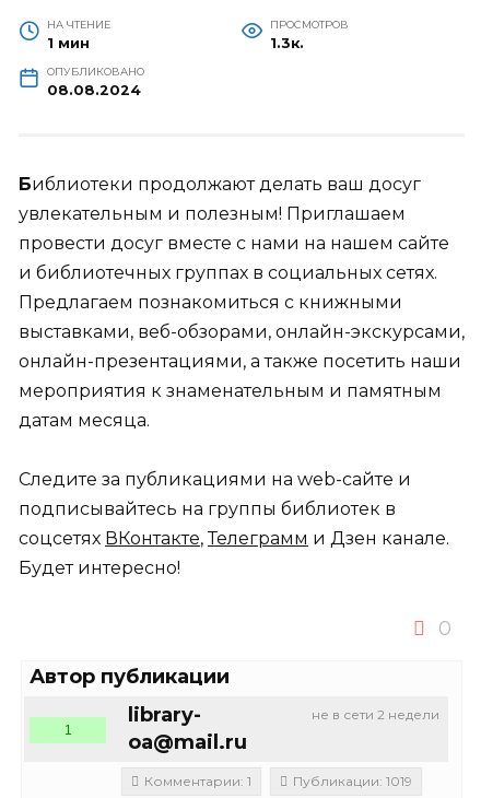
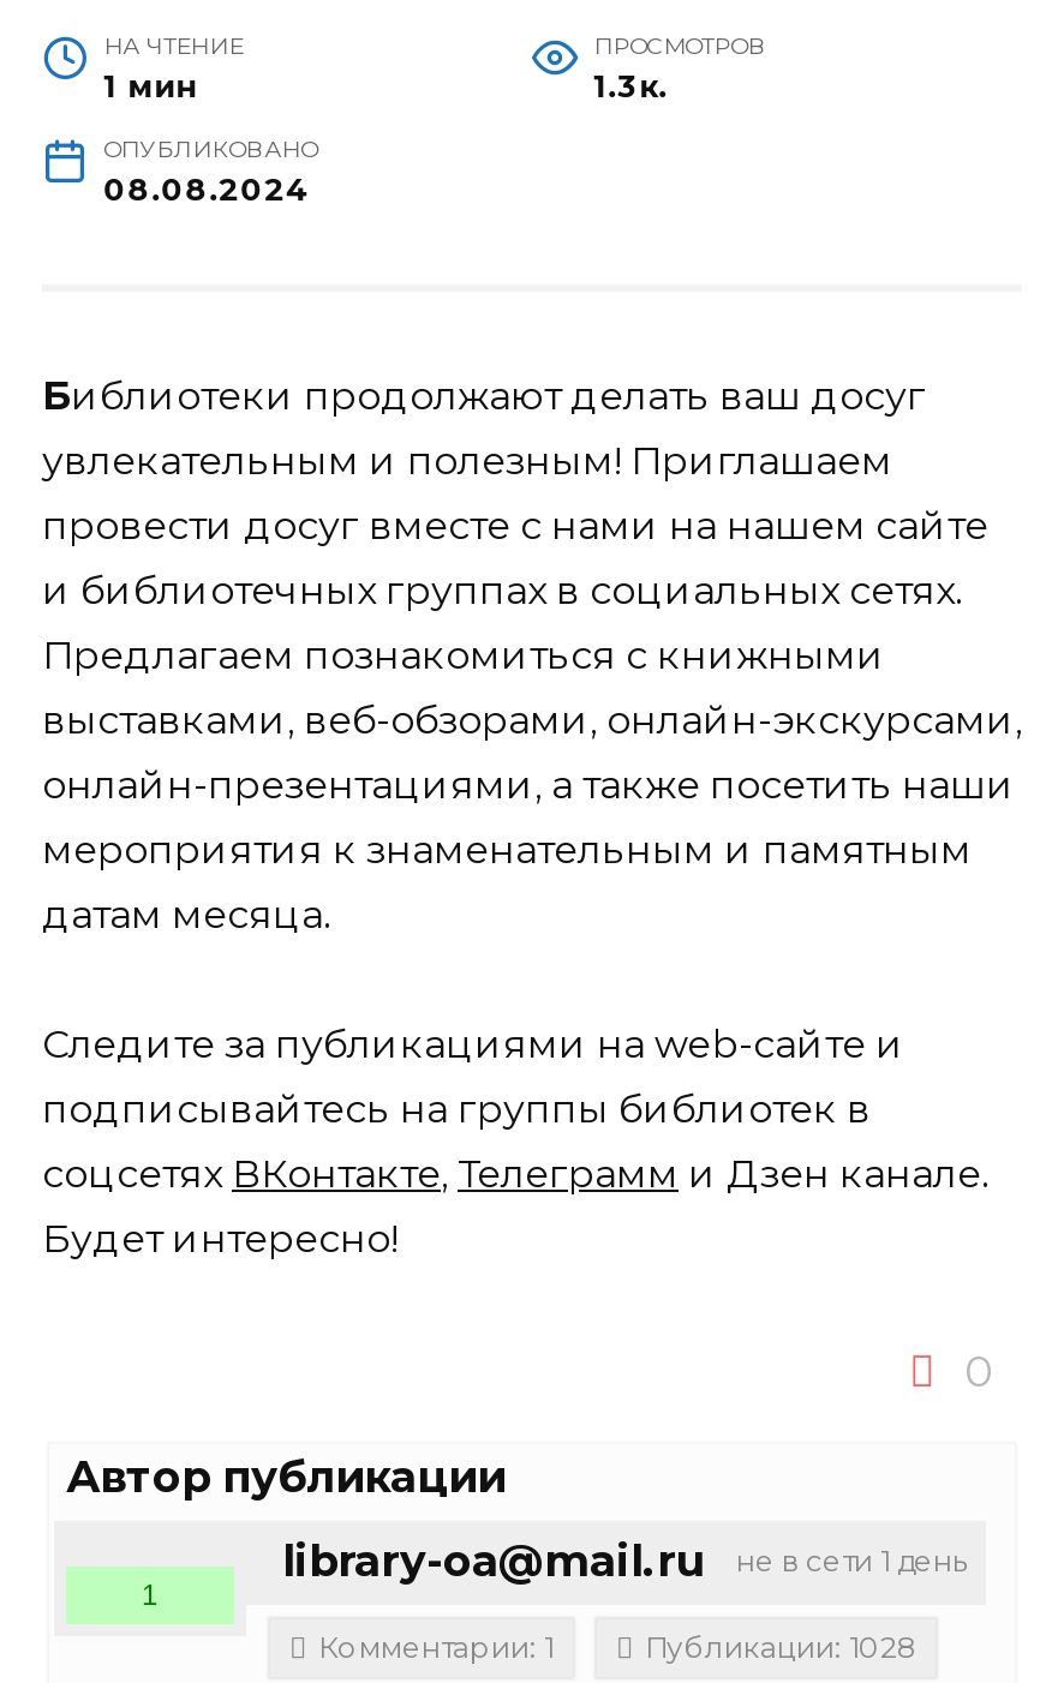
[128,703,439,754] не в сети 2 недели | library- | oa@mail.ru -> [282,1536,967,1589] не в сети 1 день | library-oa@mail.ru
[293,773,412,789] Публикации: 1019 -> [645,1629,916,1665] Публикации: 1028

